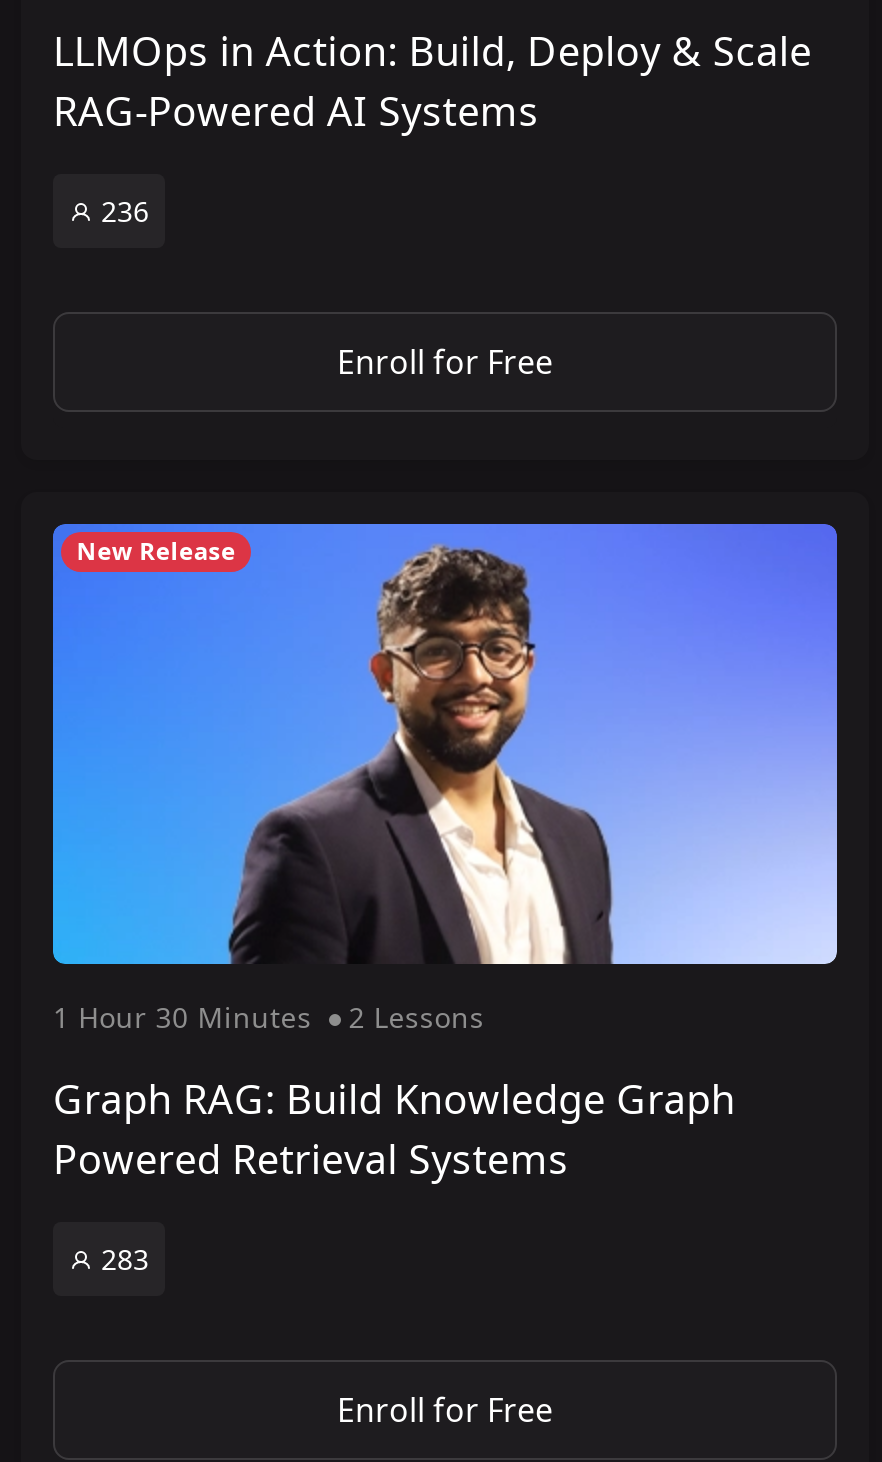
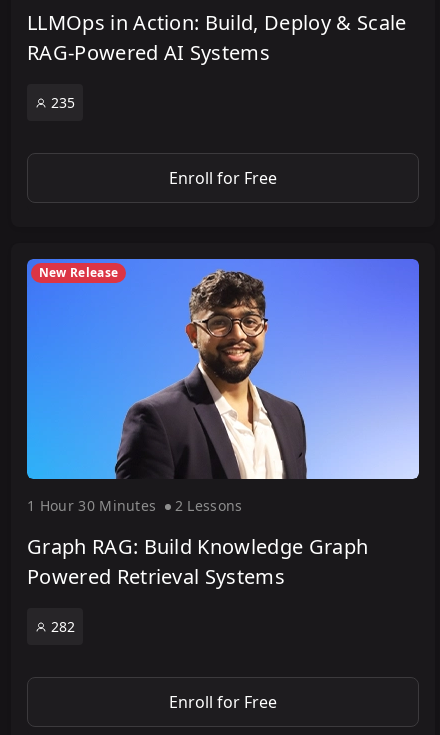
[101,192,149,230] 236 -> [51,93,75,112] 235
[101,1240,149,1278] 283 -> [51,617,75,636] 282

